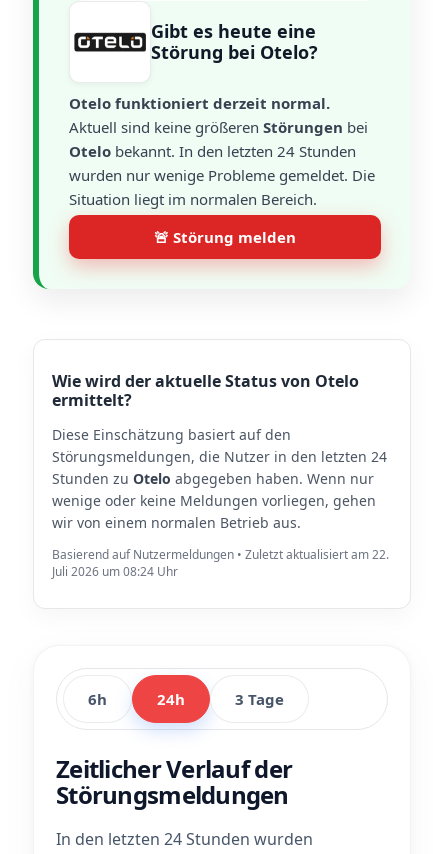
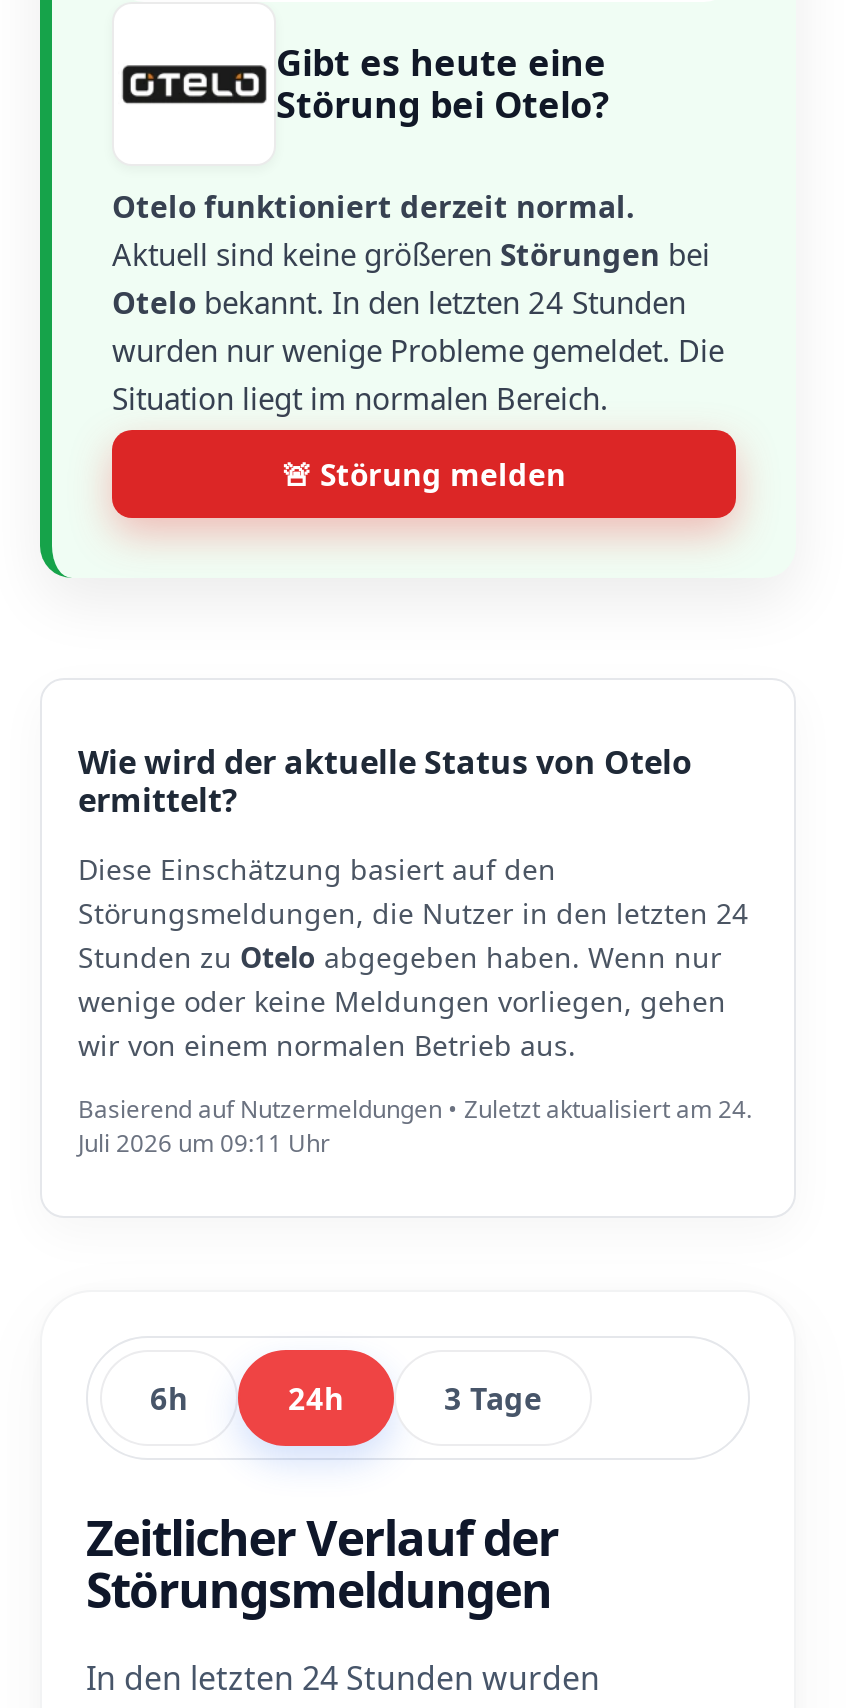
[52,546,389,563] Basierend auf Nutzermeldungen • Zuletzt aktualisiert am 22. -> [78,1092,752,1126] Basierend auf Nutzermeldungen • Zuletzt aktualisiert am 24.
[52,563,178,580] Juli 2026 um 08:24 Uhr -> [78,1126,330,1160] Juli 2026 um 09:11 Uhr

